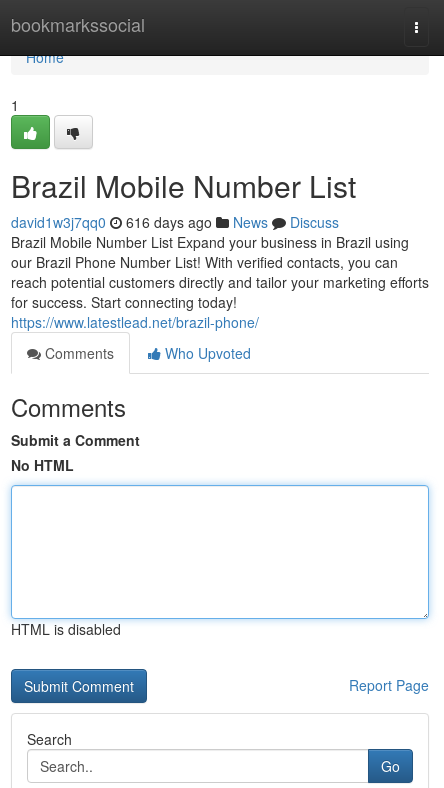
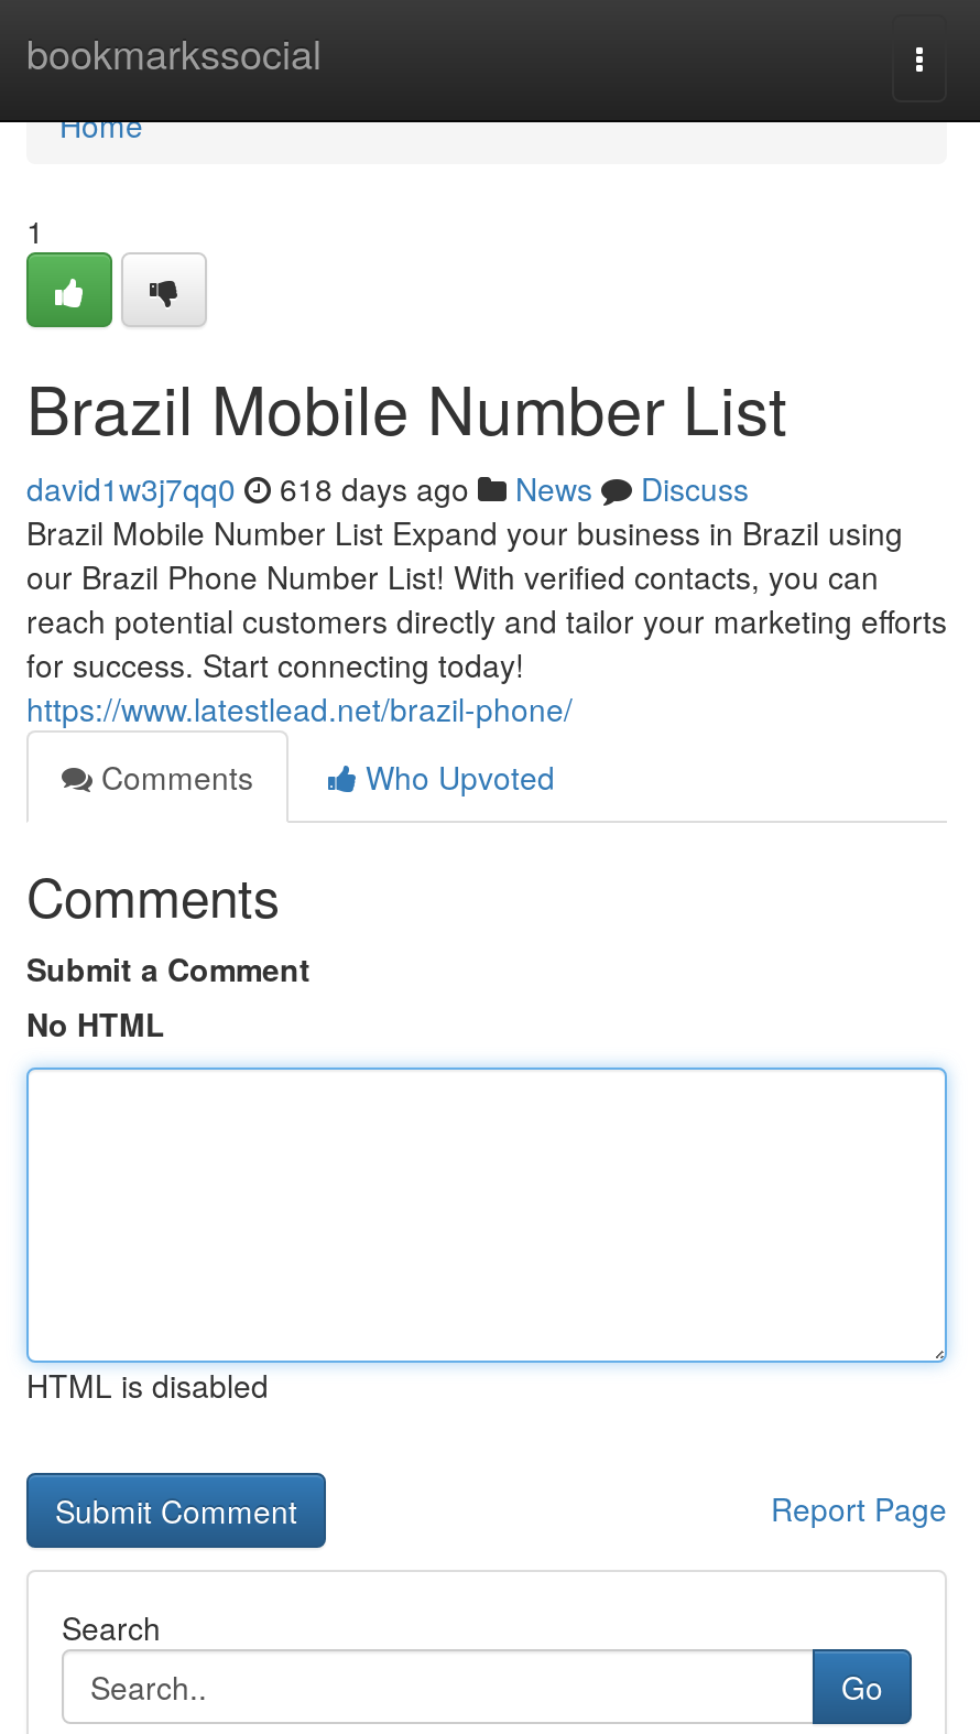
[11,212,339,232] david1w3j7qq0 616 days ago News Discuss -> [26,466,749,510] david1w3j7qq0 618 days ago News Discuss

